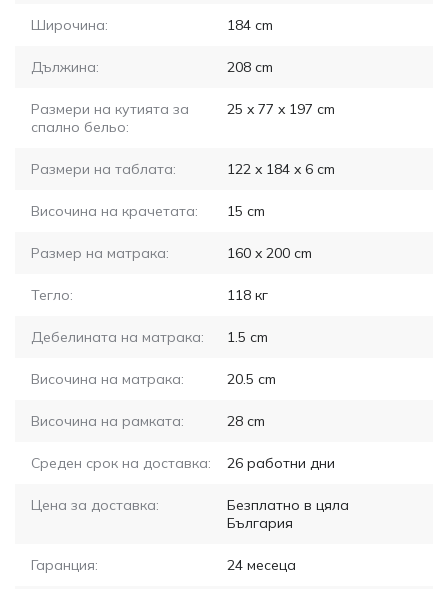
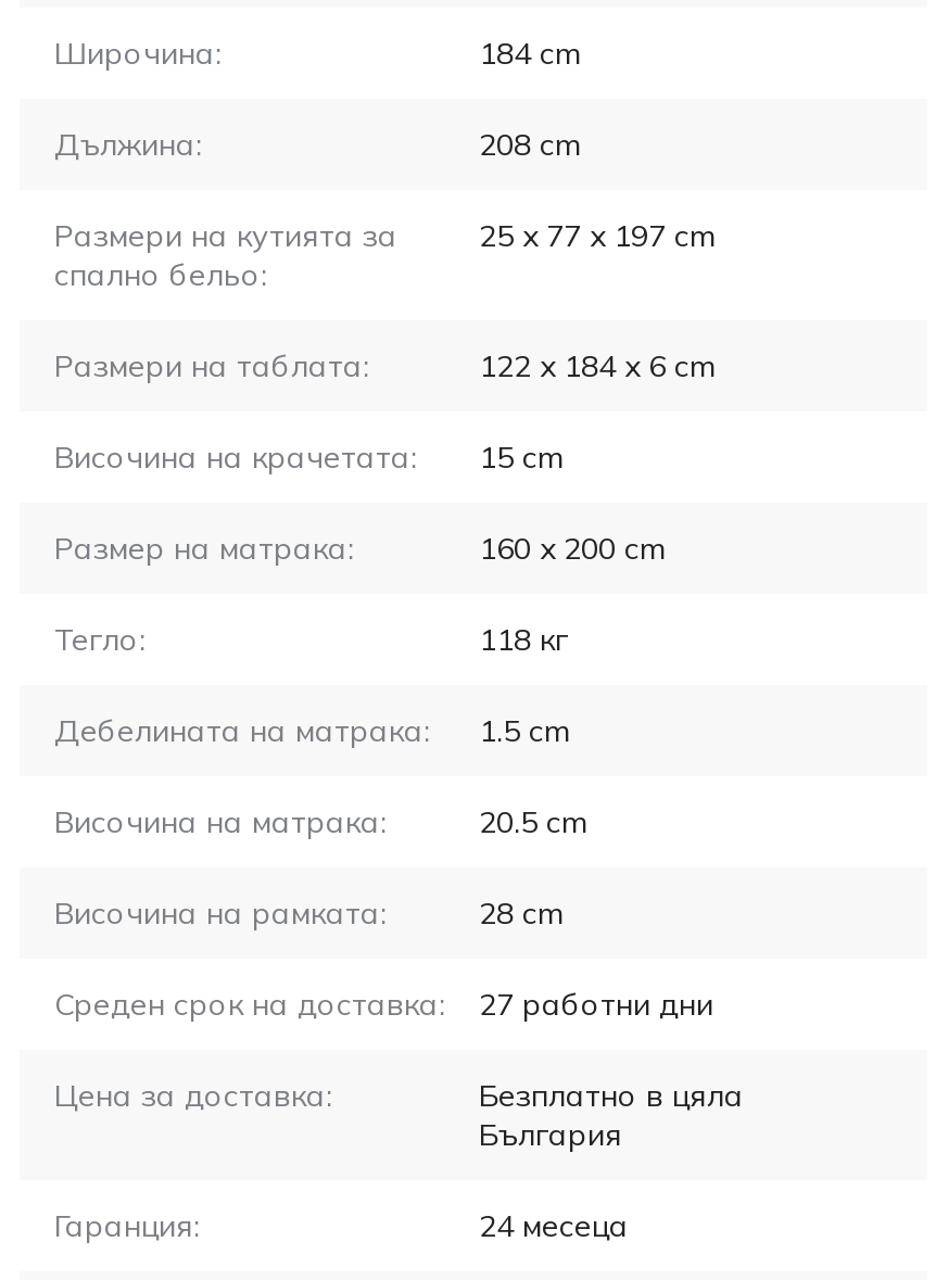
[31,454,334,472] Среден срок на доставка: 26 работни дни -> [54,986,713,1025] Среден срок на доставка: 27 работни дни

